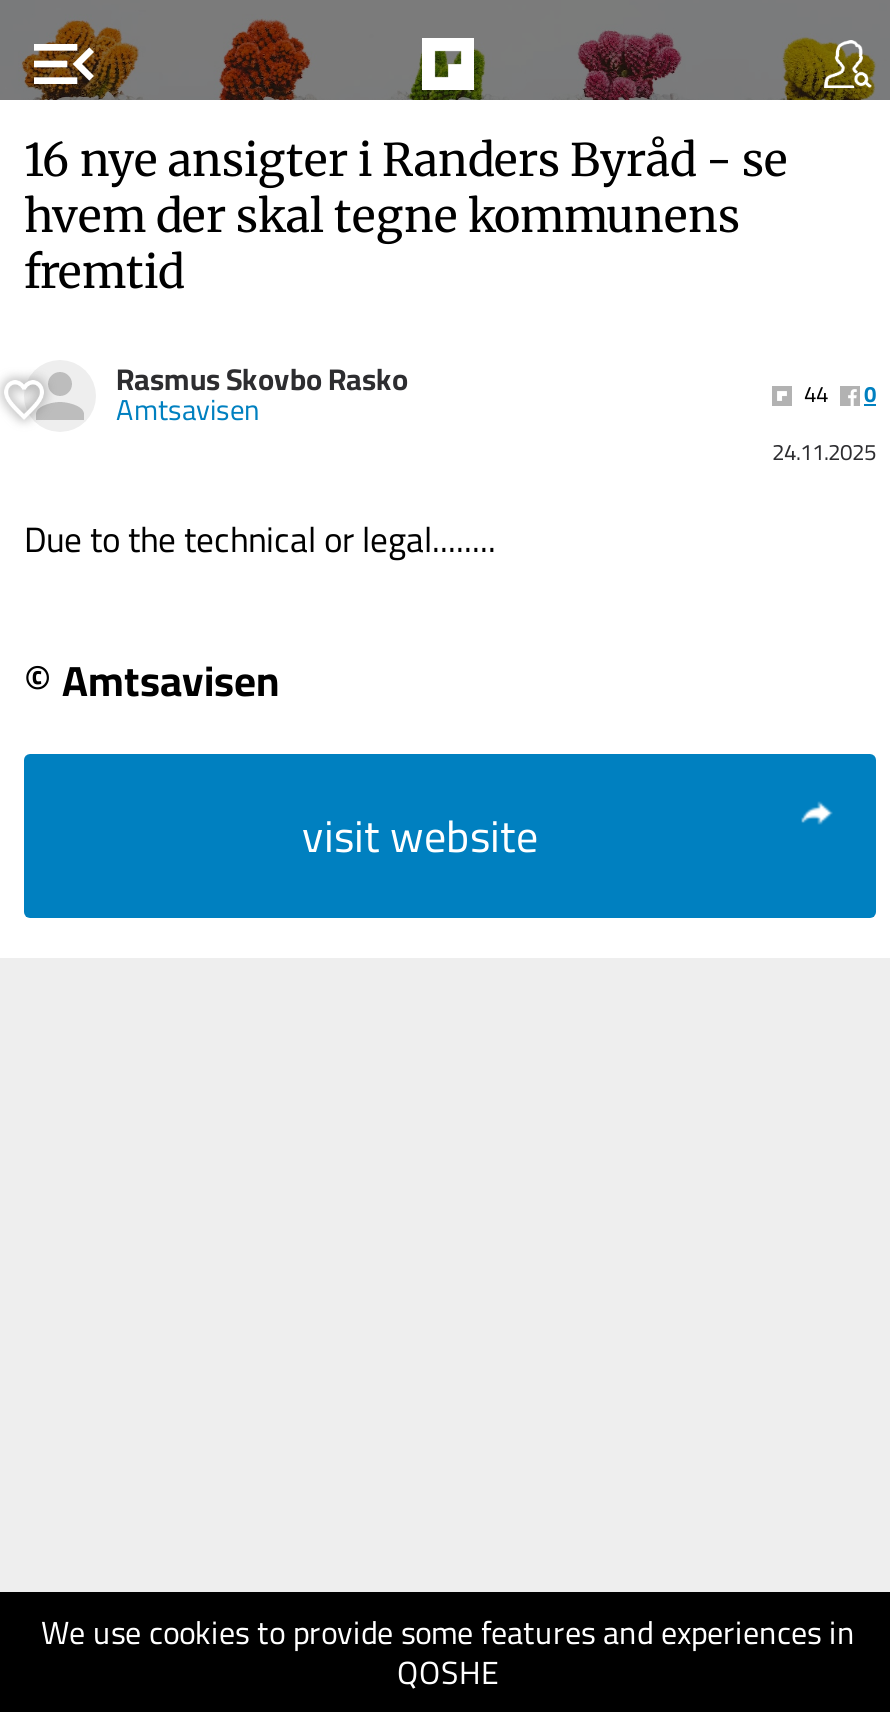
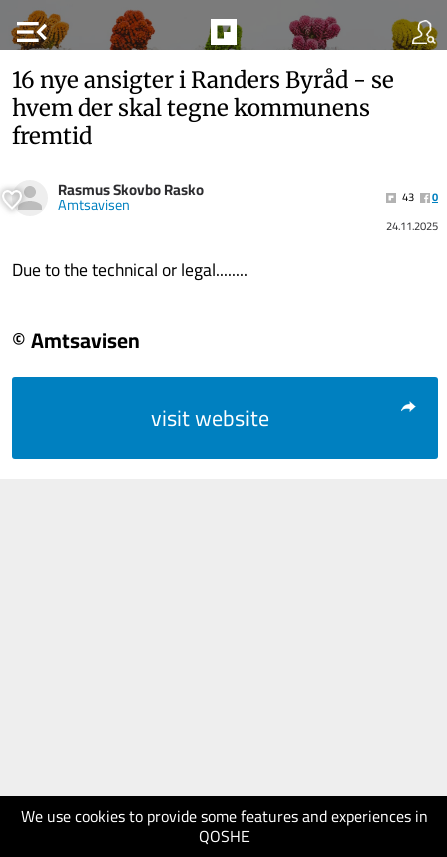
[804,372,876,414] 44 0 -> [402,186,438,207] 43 0

